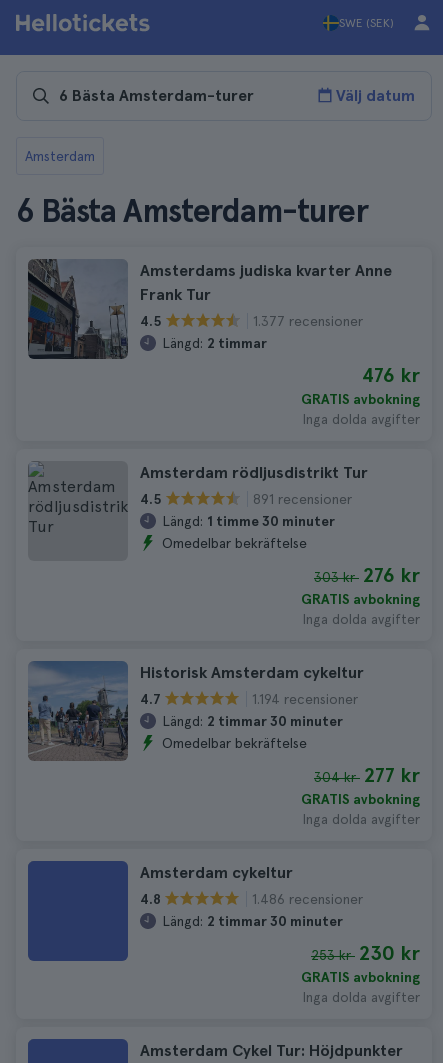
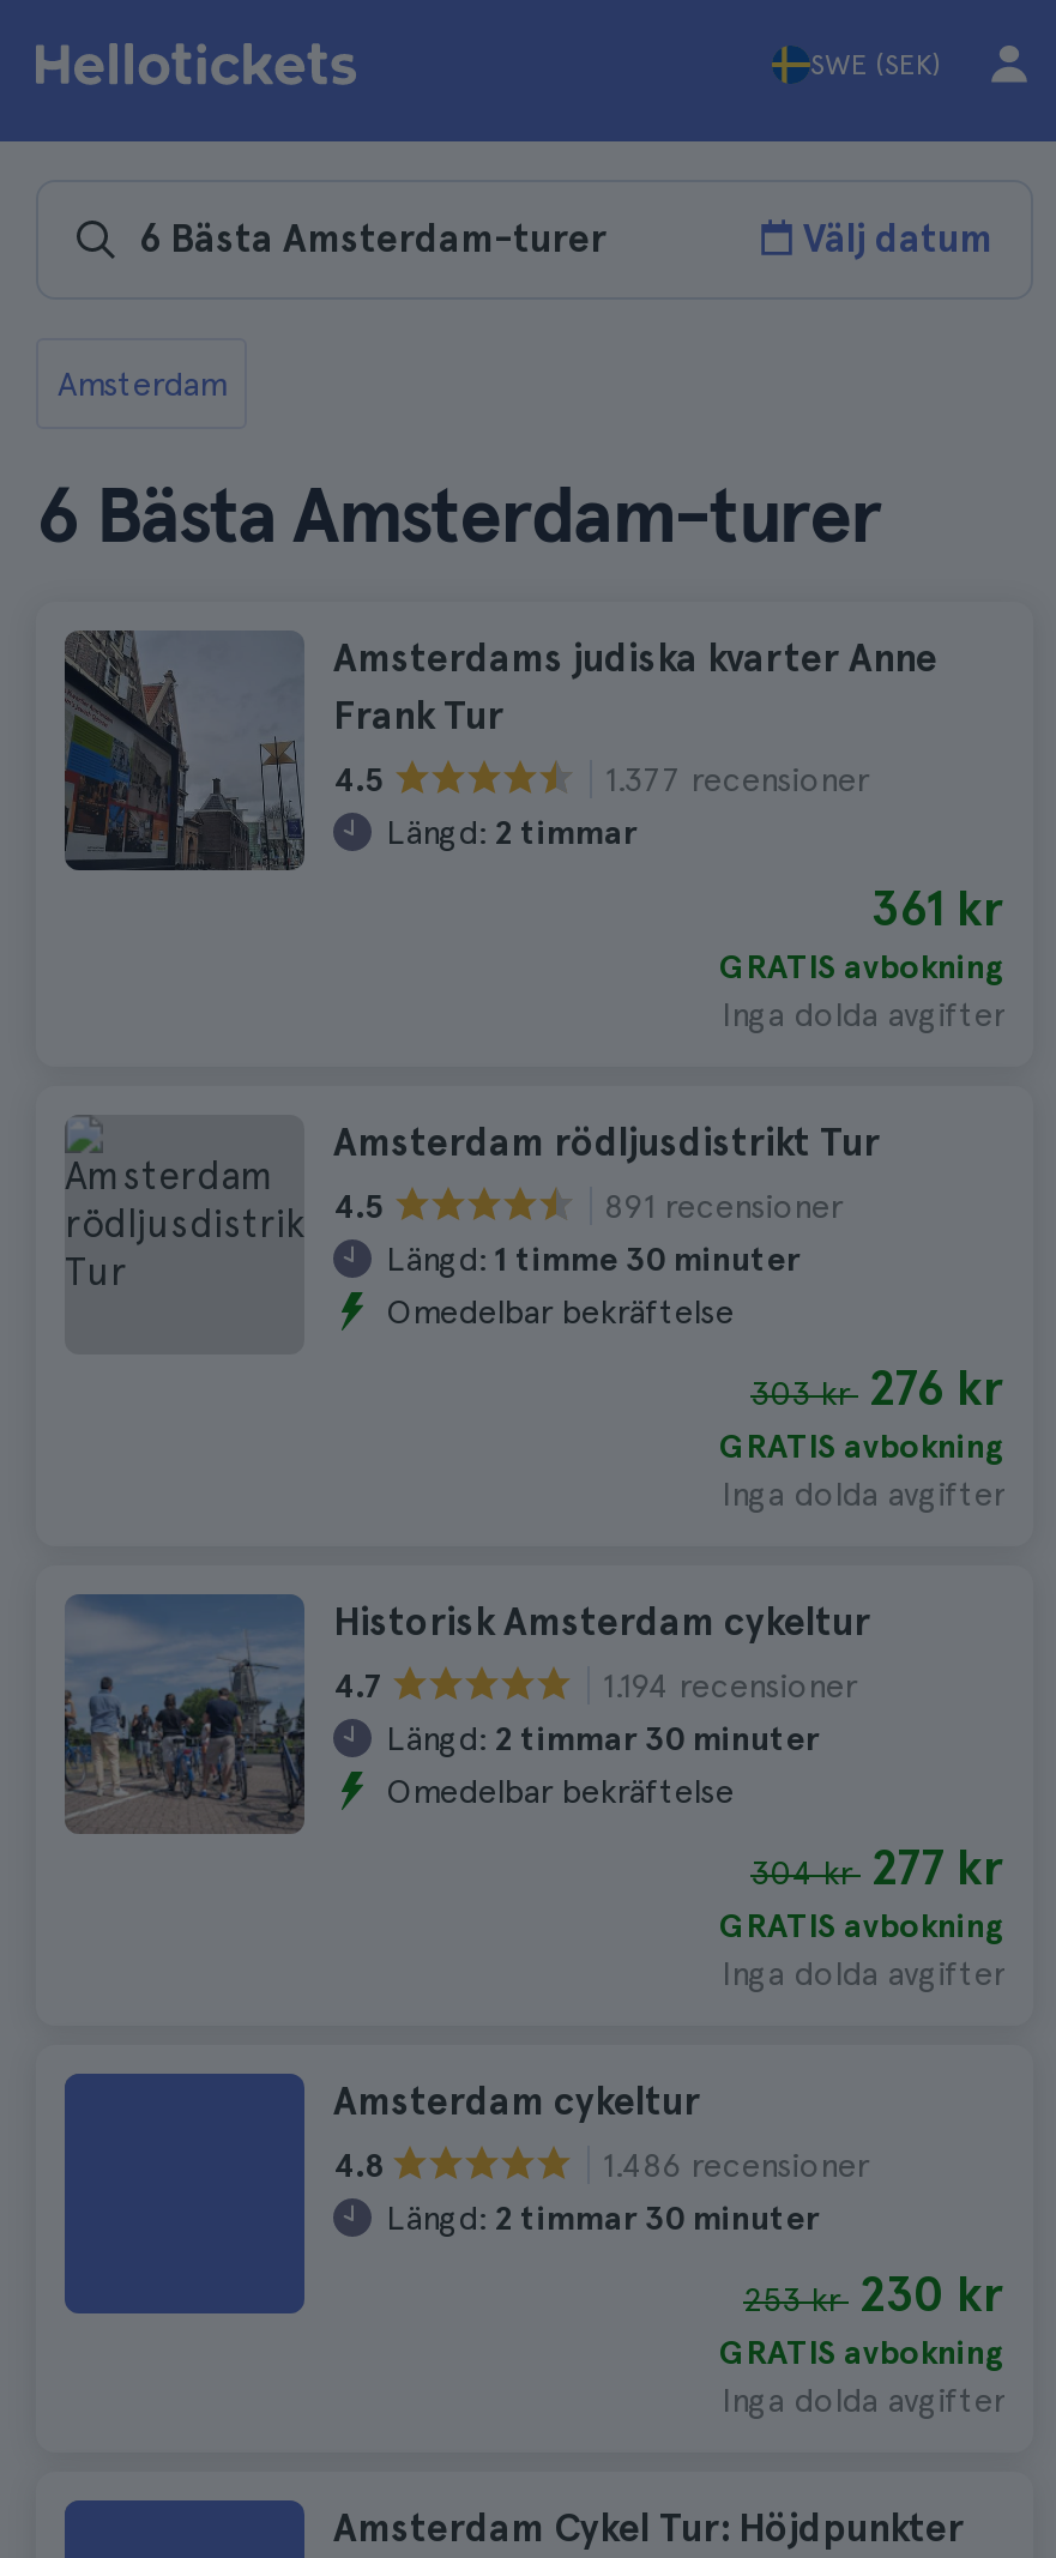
[362,363,420,387] 476 kr -> [870,880,1004,937] 361 kr

